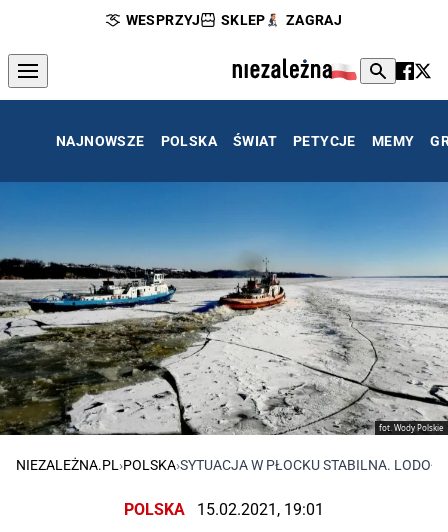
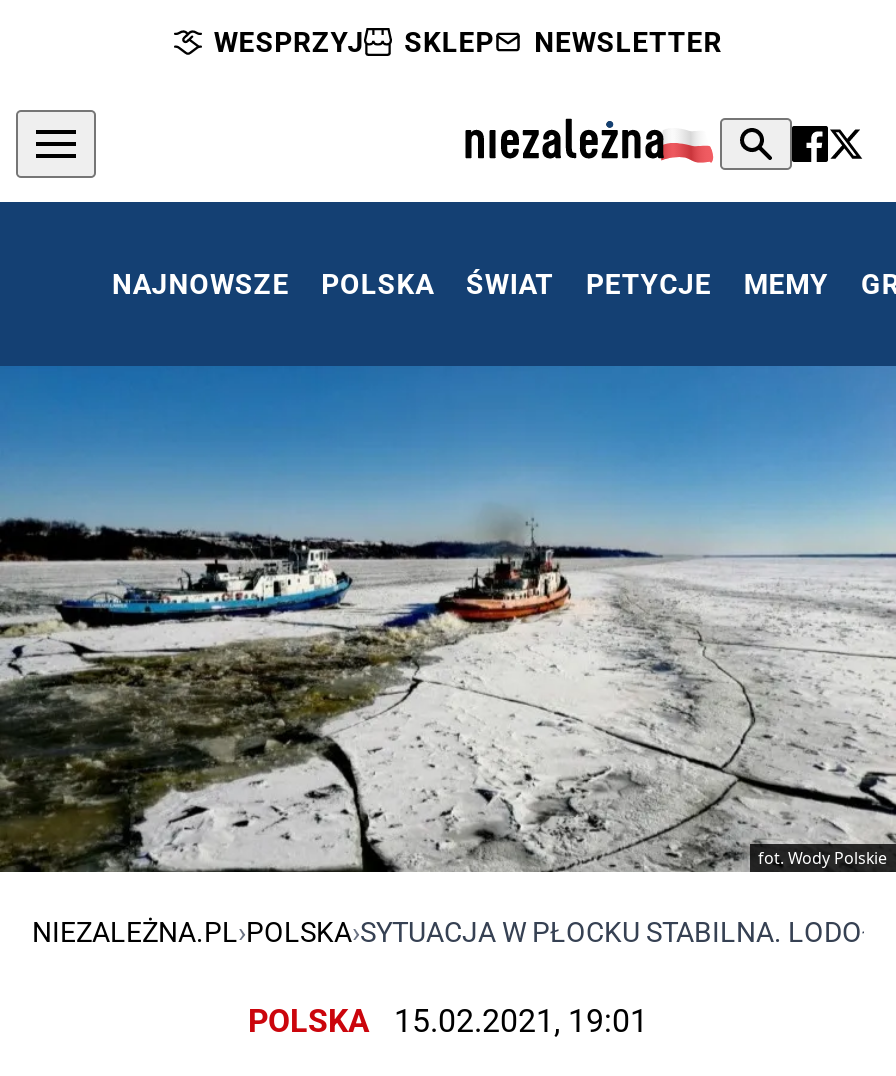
[286,12,342,28] ZAGRAJ -> [534,26,722,58] NEWSLETTER

